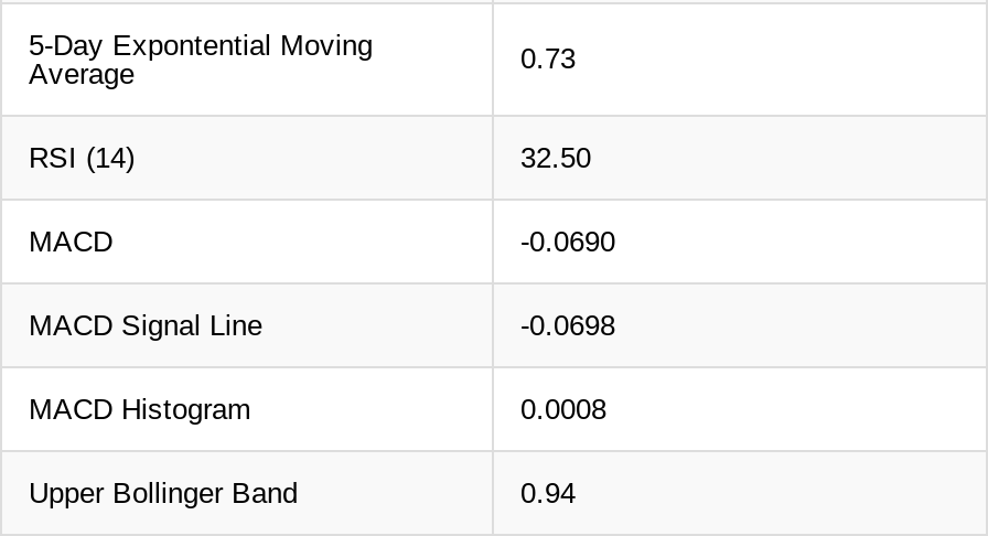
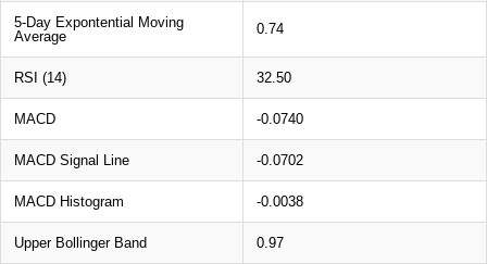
[520,41,576,74] 0.73 -> [257,20,284,37] 0.74
[520,224,615,257] -0.0690 -> [257,110,303,127] -0.0740
[520,308,615,341] -0.0698 -> [257,152,303,168] -0.0702
[520,392,606,425] 0.0008 -> [257,193,303,209] -0.0038
[520,476,576,509] 0.94 -> [257,234,284,251] 0.97

